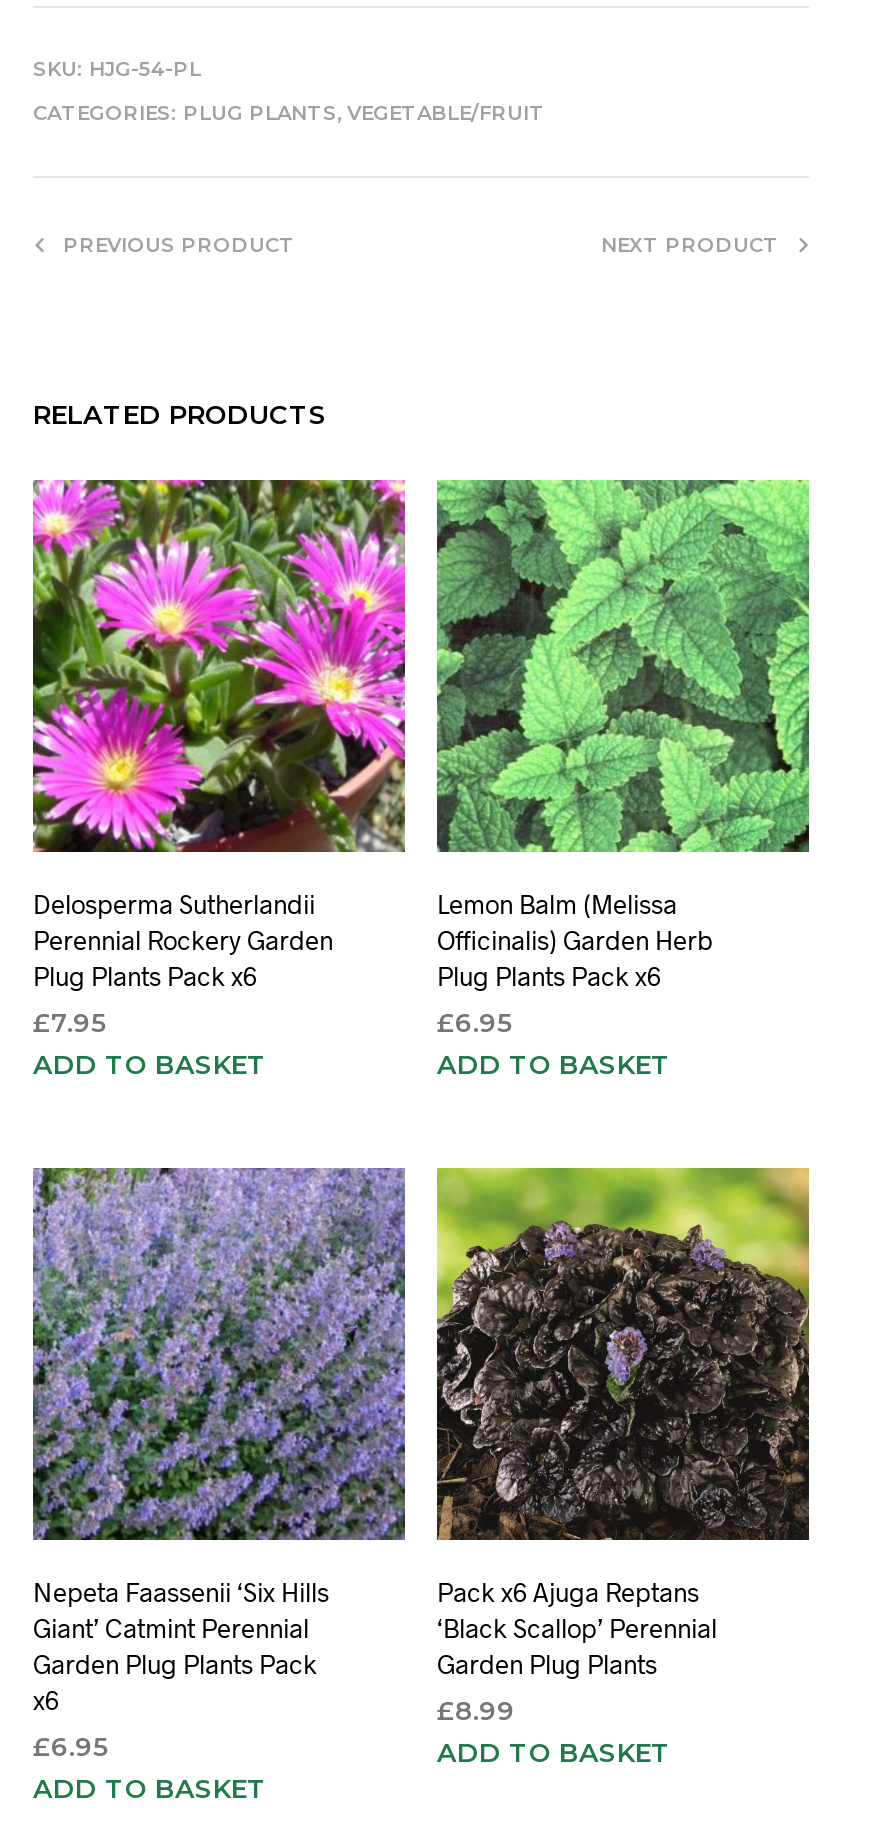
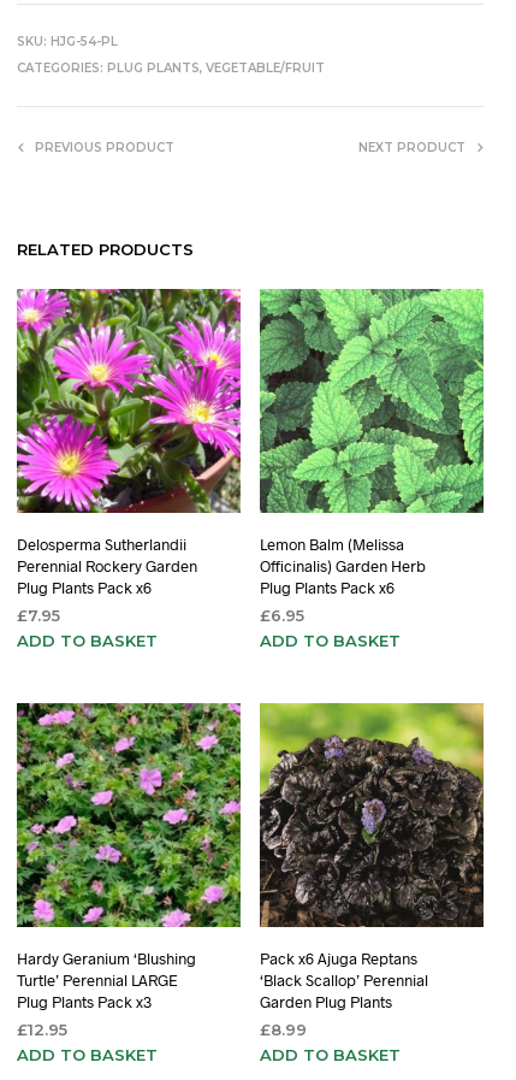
[31,1166,407,1762] [image] | Nepeta Faassenii ‘Six Hills | Giant’ Catmint Perennial | Garden Plug Plants Pack | x6 | £6.95 -> [16,702,242,1039] [image] | Hardy Geranium ‘Blushing | Turtle’ Perennial LARGE | Plug Plants Pack x3 | £12.95

